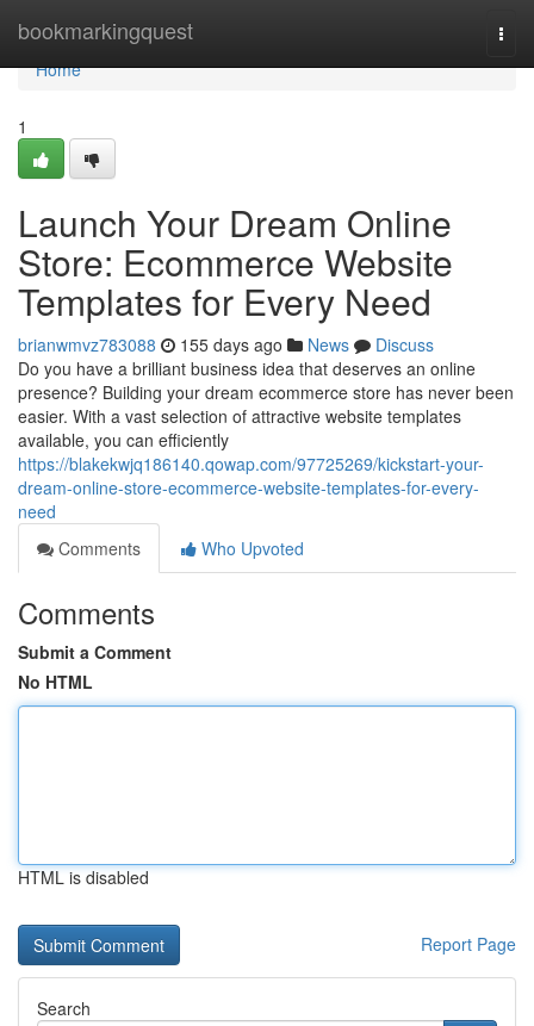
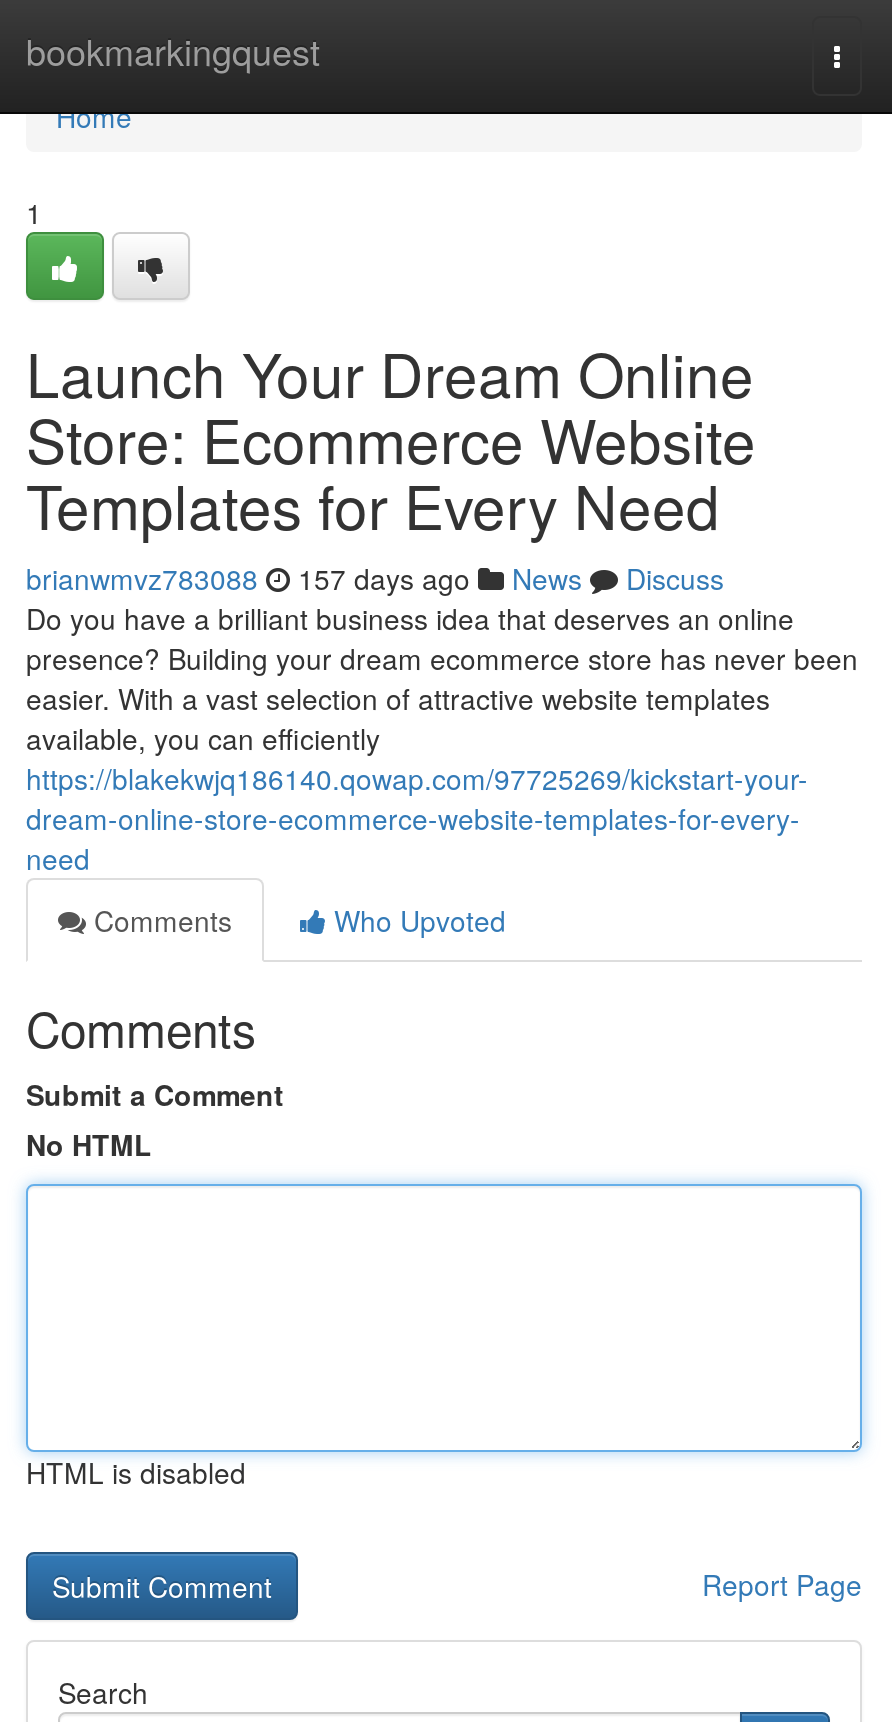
[18,332,434,356] brianwmvz783088 155 days ago News Discuss -> [26,558,724,598] brianwmvz783088 157 days ago News Discuss

